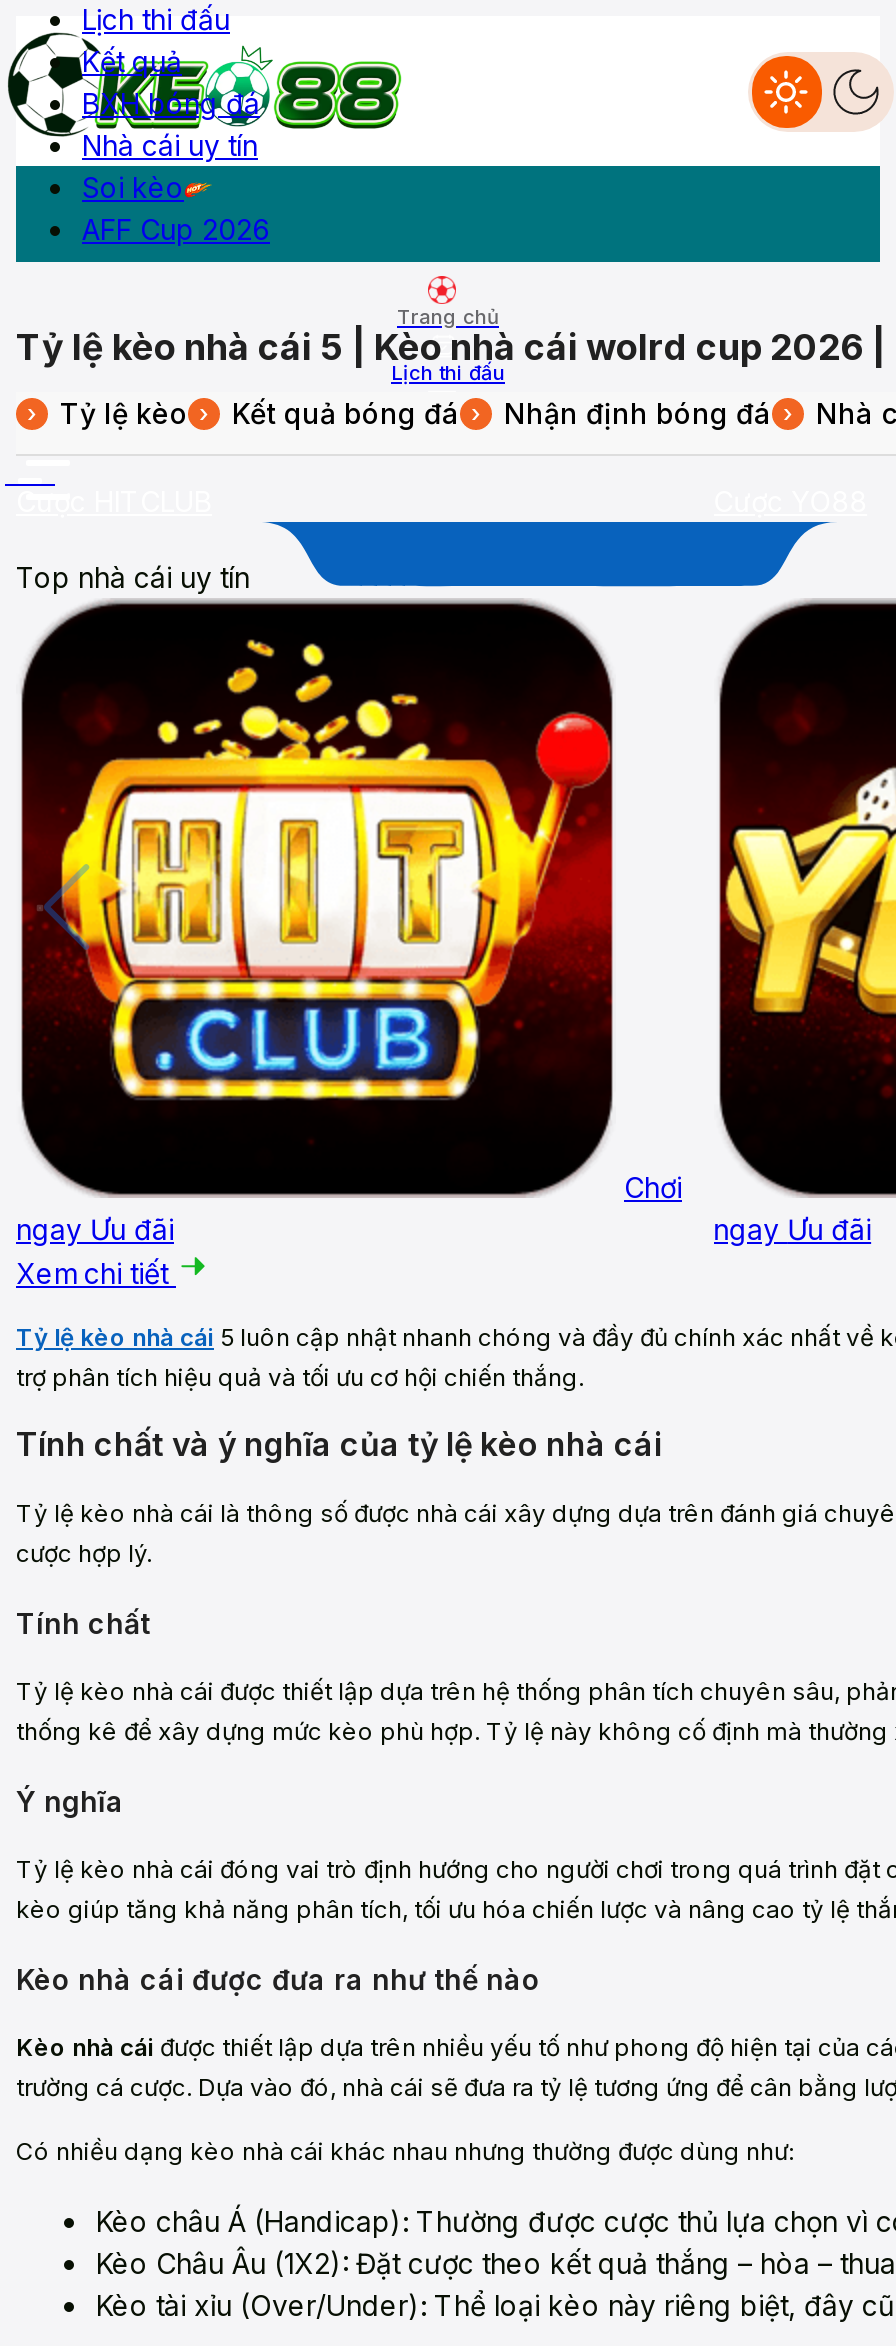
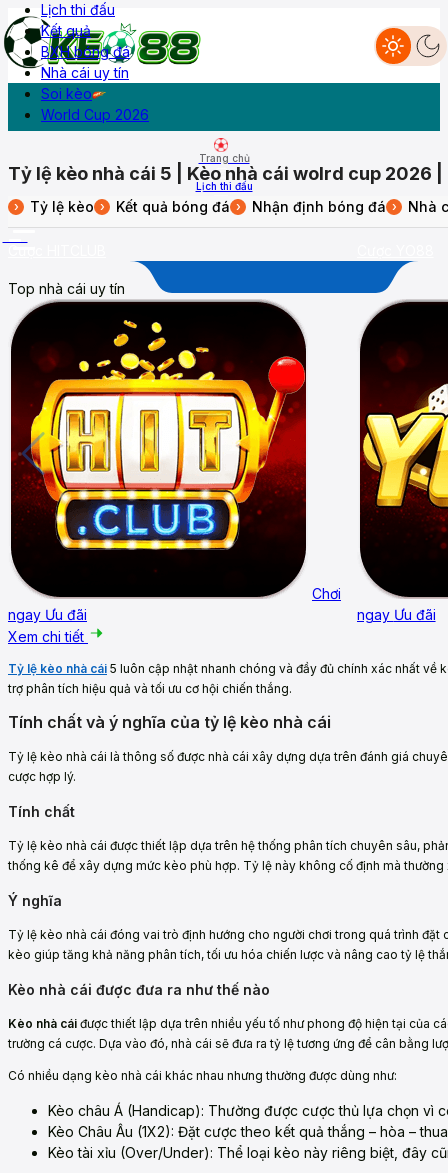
[82,212,270,246] AFF Cup 2026 -> [41,106,149,123] World Cup 2026

